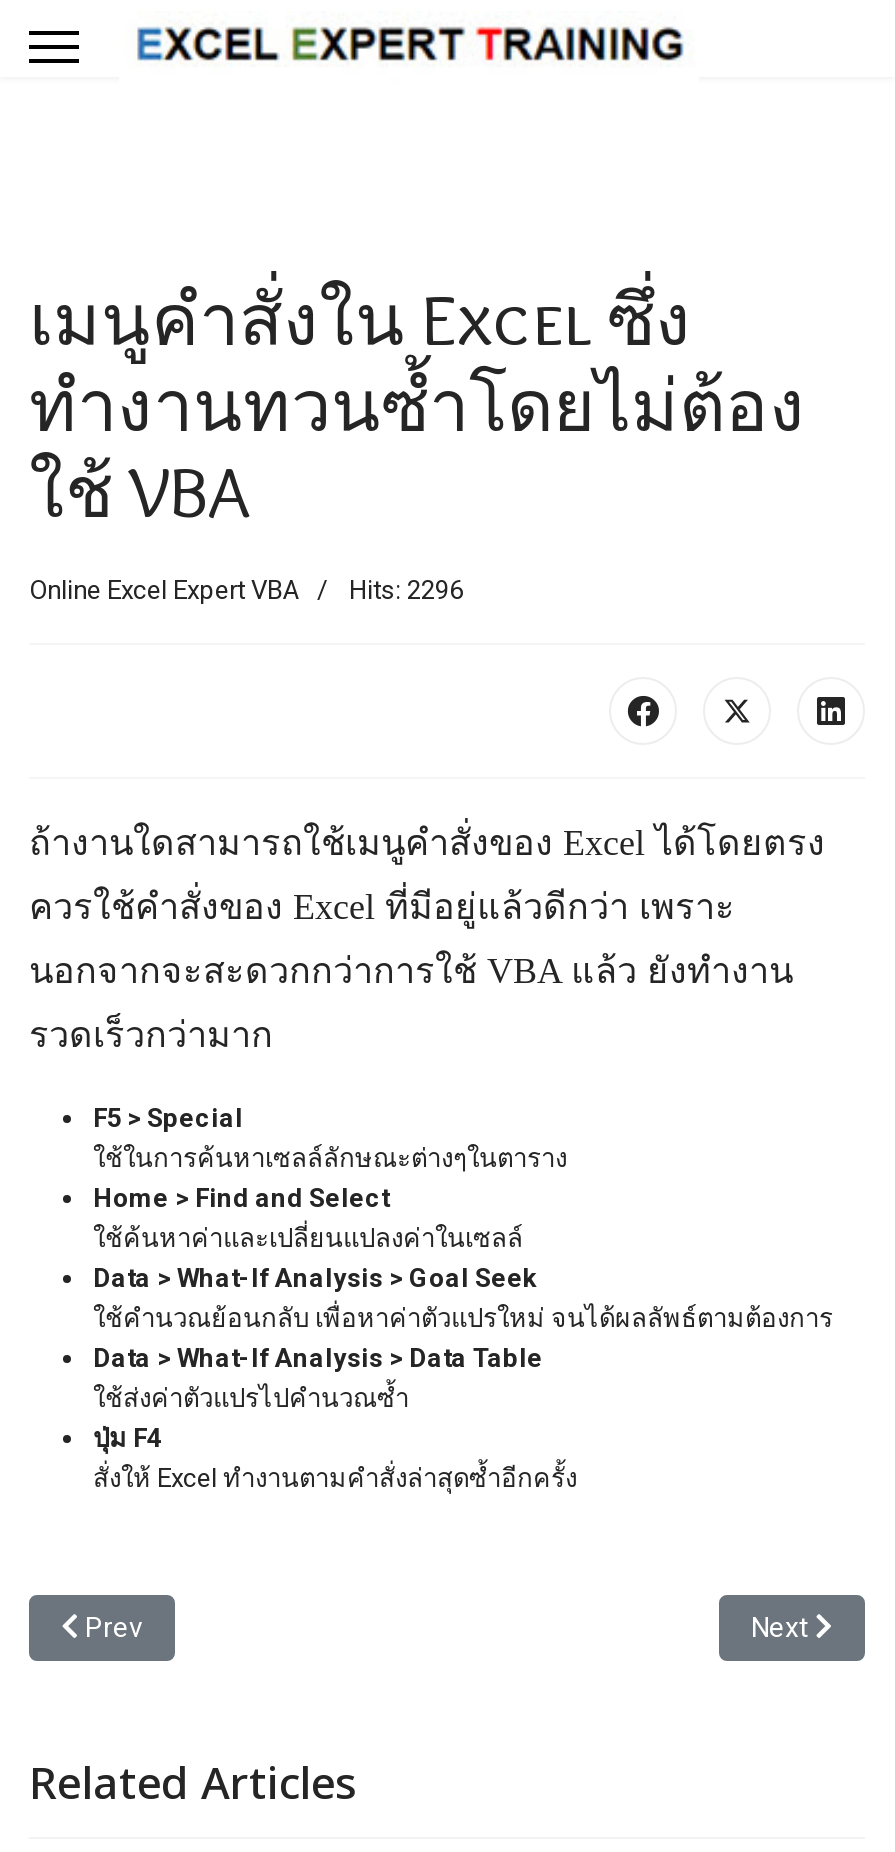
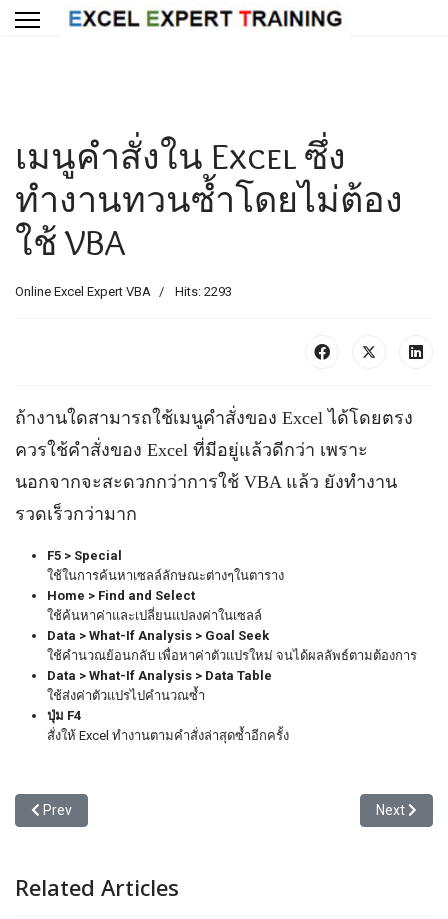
[29,575,463,605] Online Excel Expert VBA Hits: 2296 -> [15,284,232,299] Online Excel Expert VBA Hits: 2293

